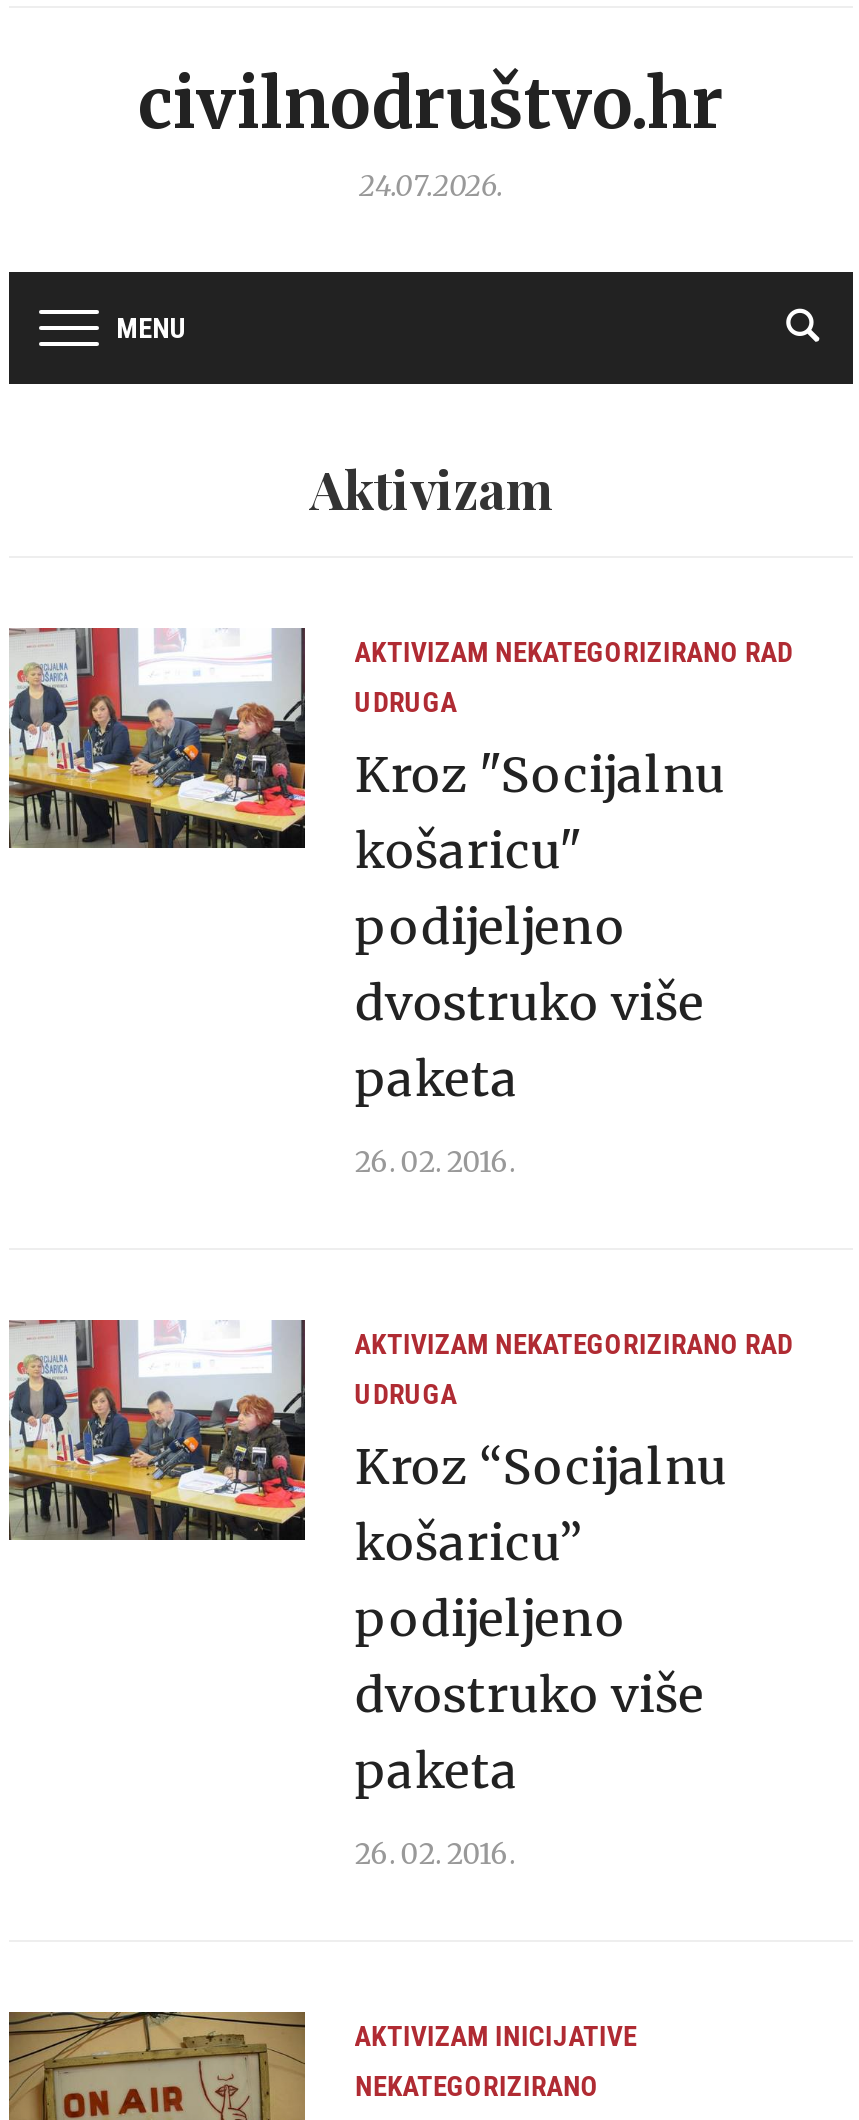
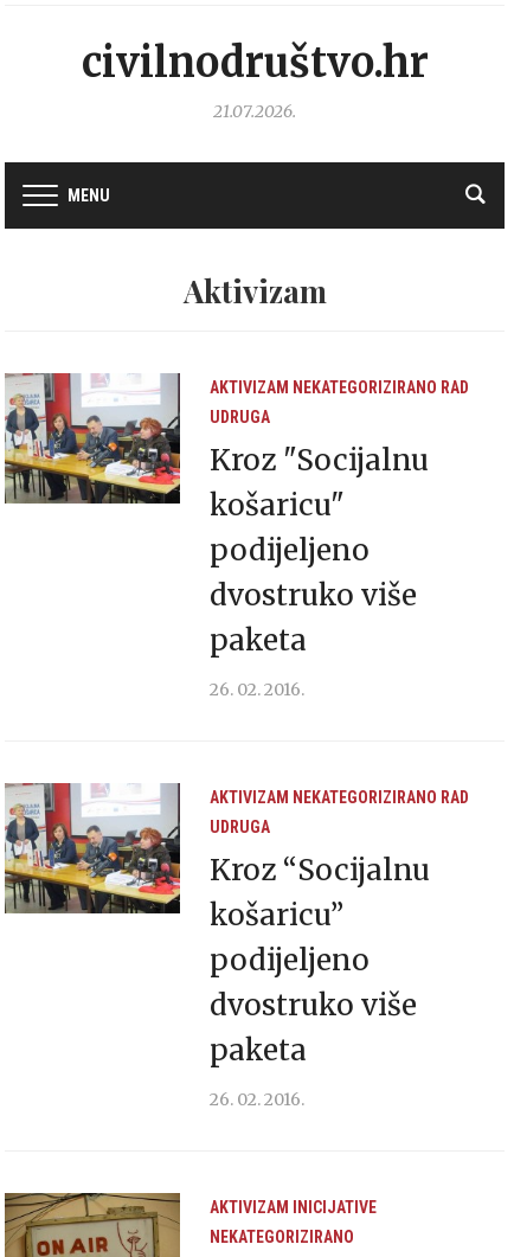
[359,168,503,204] 24.07.2026. -> [213,101,296,122] 21.07.2026.

